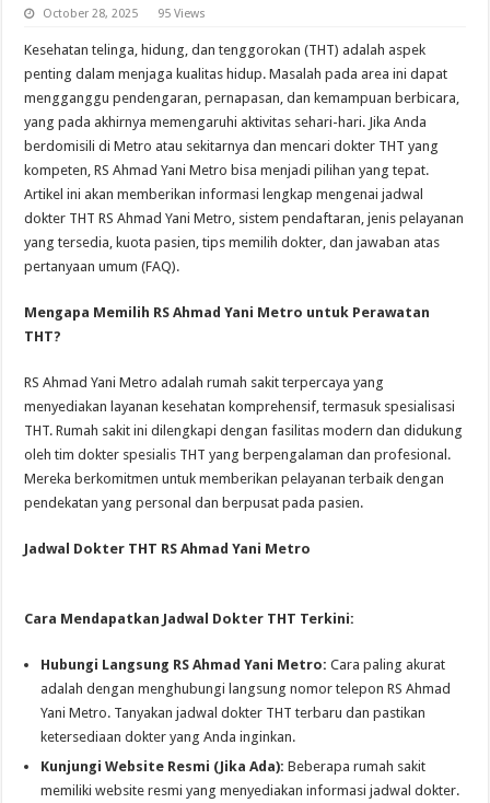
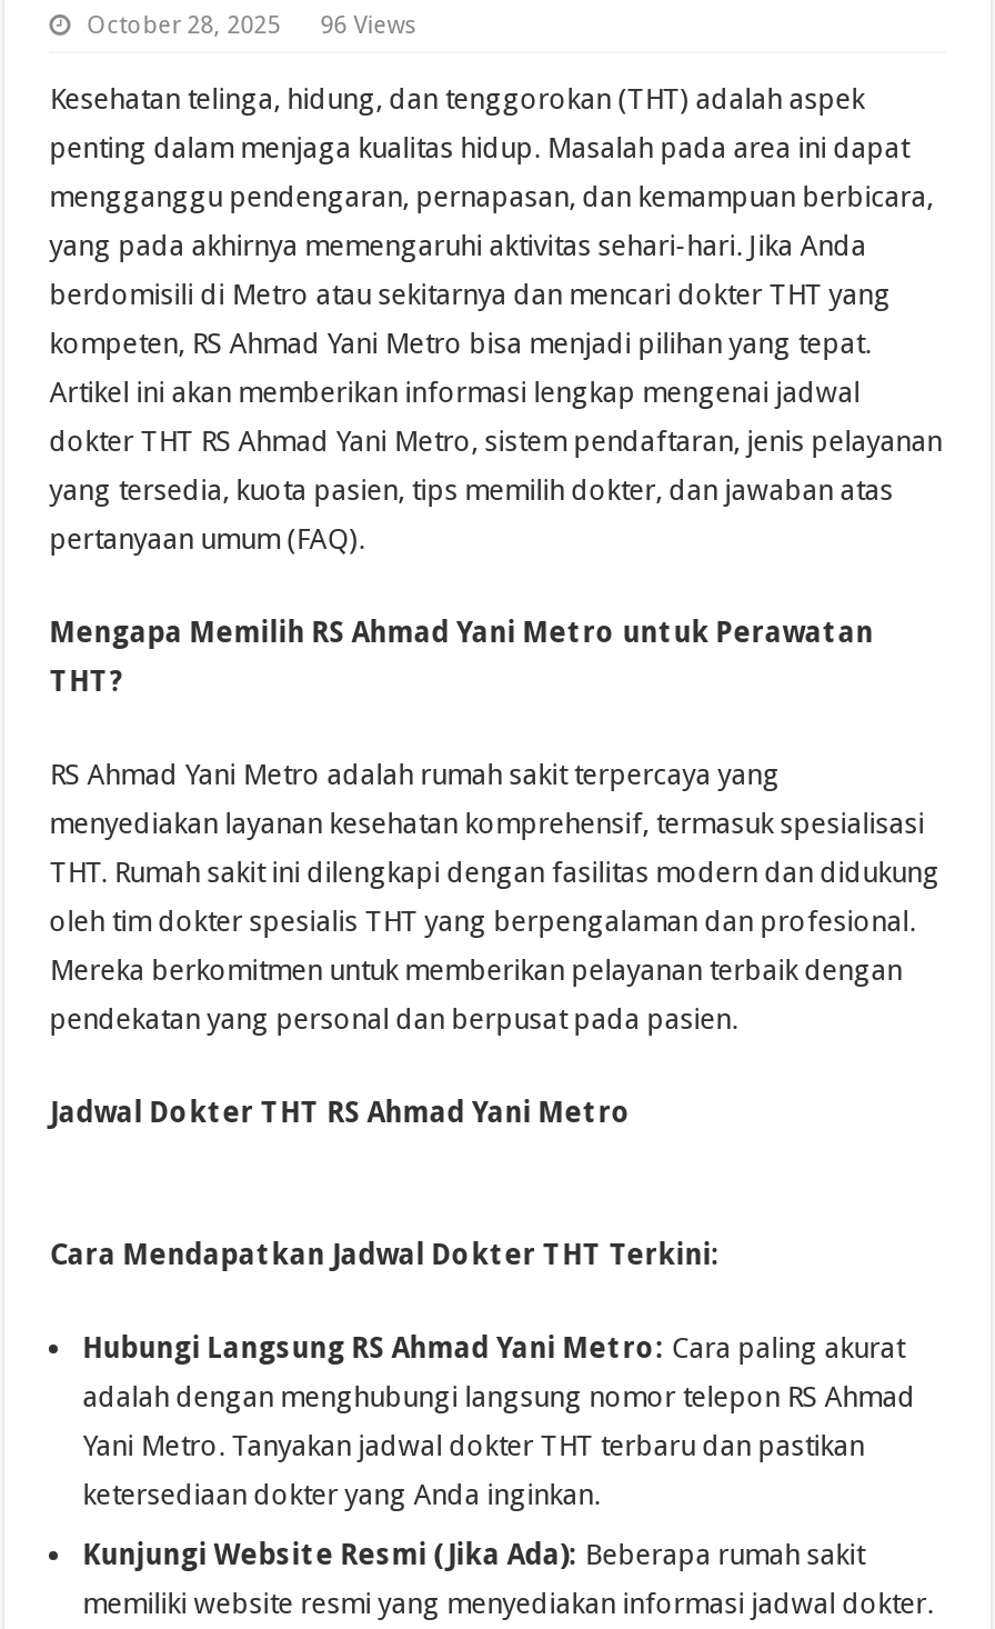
[43,7,206,21] October 28, 2025 95 Views -> [87,12,418,40] October 28, 2025 96 Views

